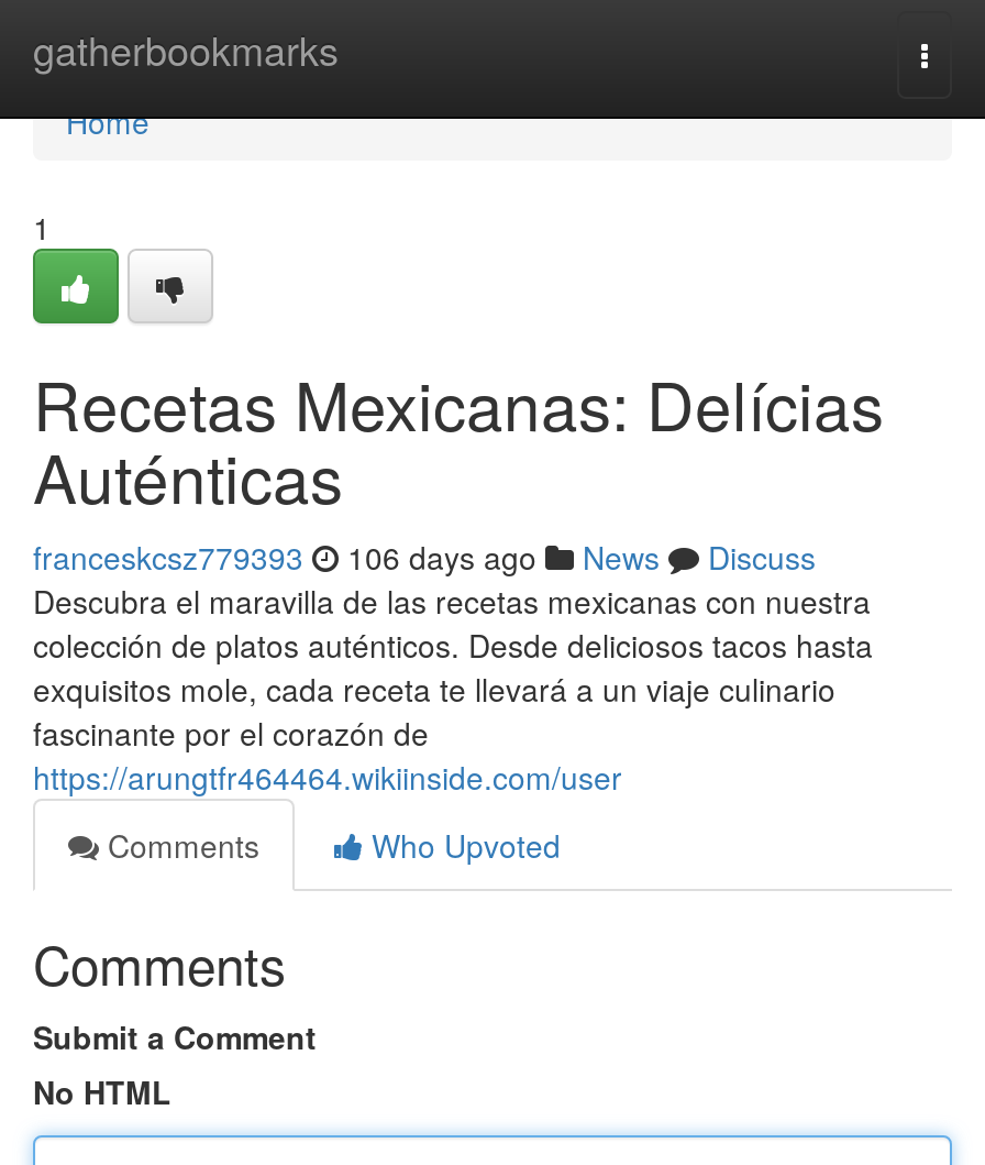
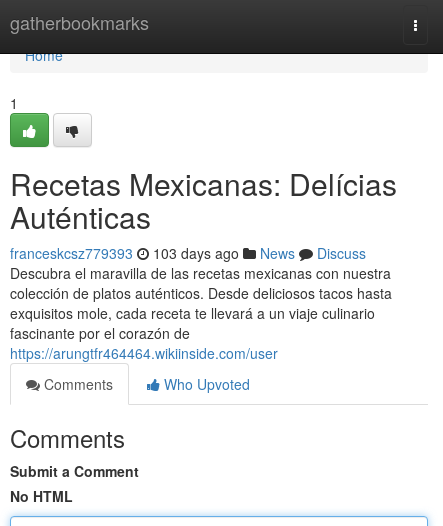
[33,535,816,579] franceskcsz779393 106 days ago News Discuss -> [10,243,366,263] franceskcsz779393 103 days ago News Discuss

